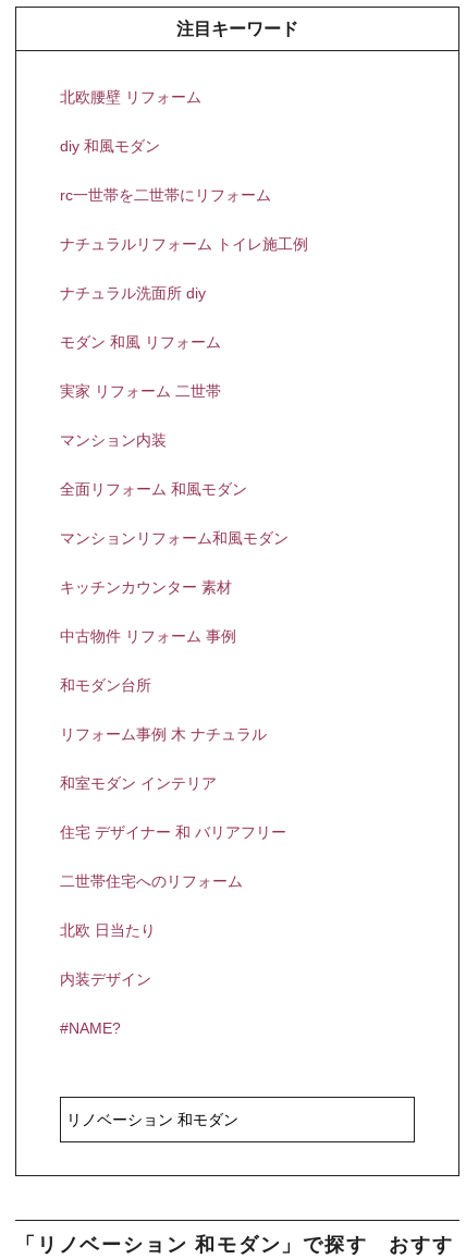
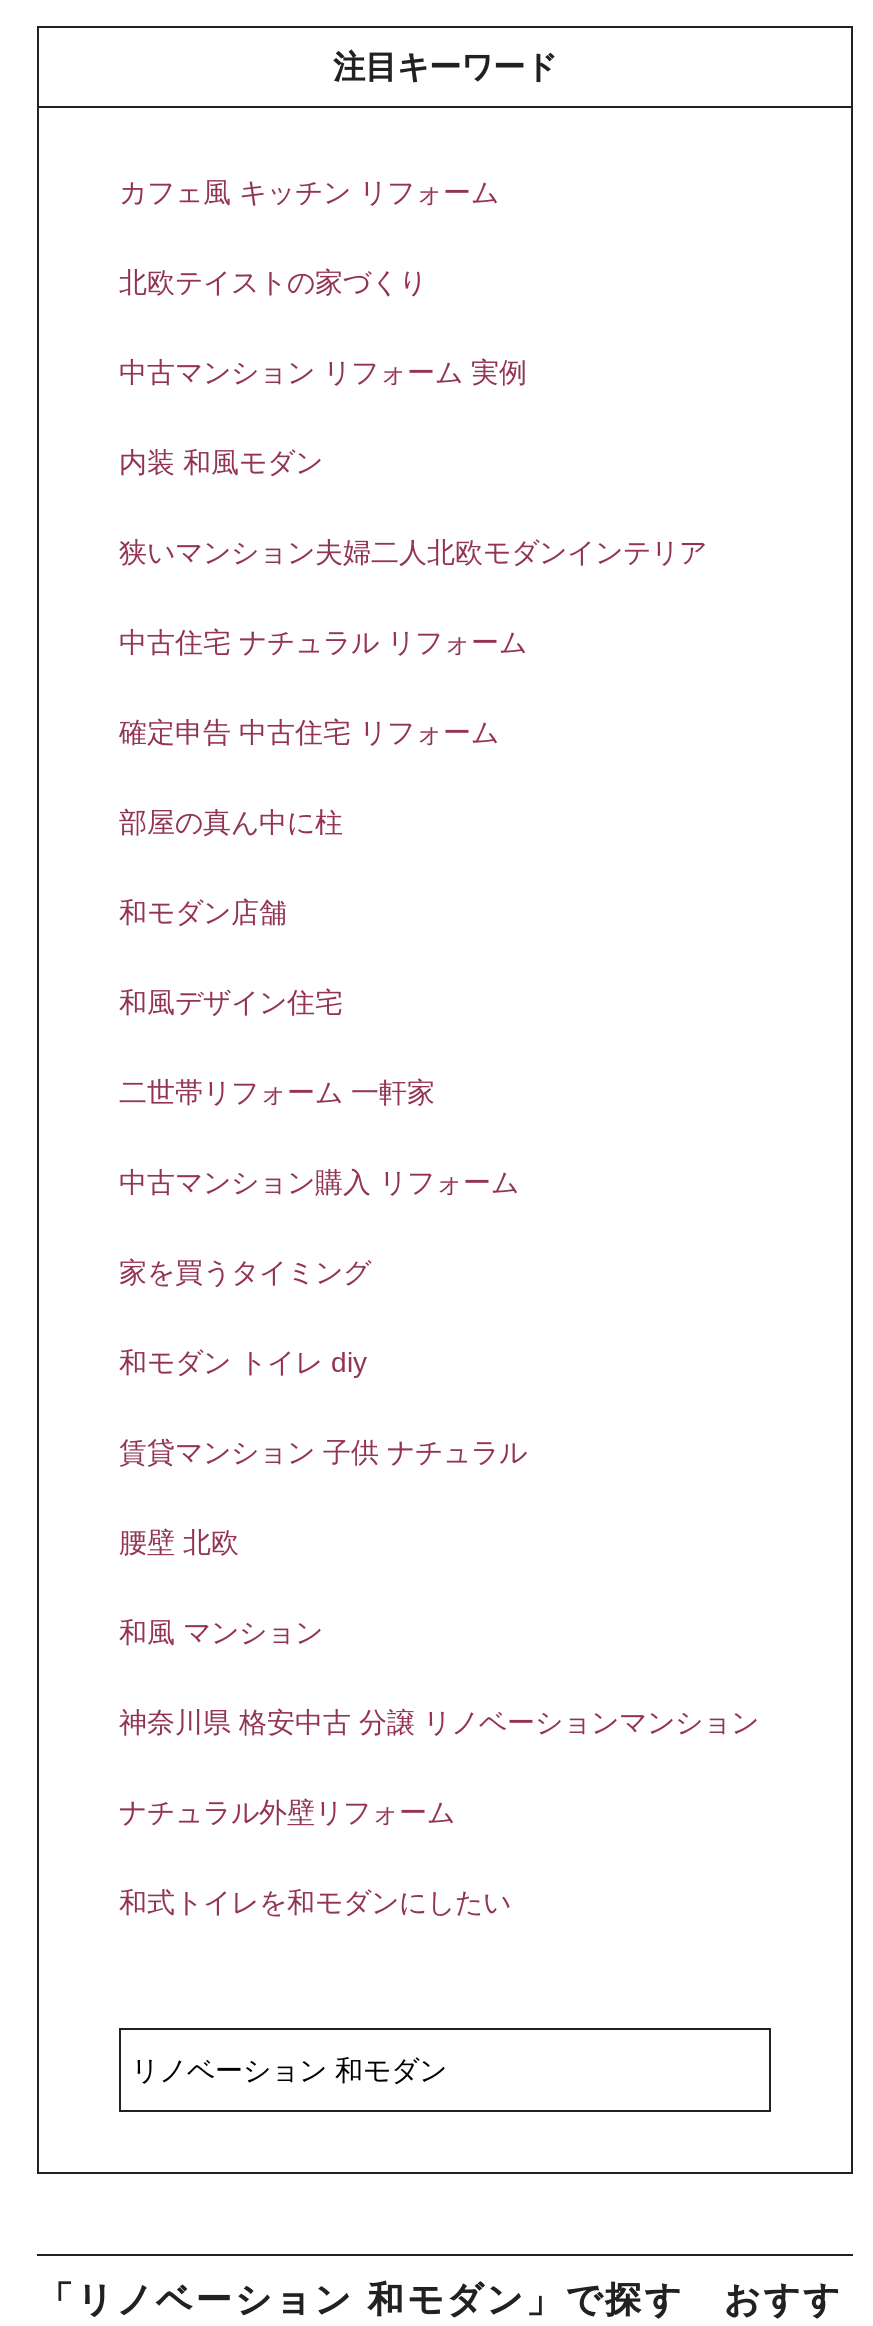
[60,88,201,106] 北欧腰壁 リフォーム -> [119,176,499,208] カフェ風 キッチン リフォーム
[60,137,160,155] diy 和風モダン -> [119,266,427,298] 北欧テイストの家づくり
[60,186,271,204] rc一世帯を二世帯にリフォーム -> [119,356,527,388] 中古マンション リフォーム 実例
[60,235,308,253] ナチュラルリフォーム トイレ施工例 -> [119,446,323,478] 内装 和風モダン
[60,284,206,302] ナチュラル洗面所 diy -> [119,536,707,568] 狭いマンション夫婦二人北欧モダンインテリア
[60,333,221,351] モダン 和風 リフォーム -> [119,626,527,658] 中古住宅 ナチュラル リフォーム
[60,382,221,400] 実家 リフォーム 二世帯 -> [119,716,499,748] 確定申告 中古住宅 リフォーム
[60,431,167,449] マンション内装 -> [119,806,343,838] 部屋の真ん中に柱
[60,480,247,498] 全面リフォーム 和風モダン -> [119,896,287,928] 和モダン店舗
[60,529,289,547] マンションリフォーム和風モダン -> [119,986,343,1018] 和風デザイン住宅
[60,578,232,596] キッチンカウンター 素材 -> [119,1076,435,1108] 二世帯リフォーム 一軒家
[60,627,236,645] 中古物件 リフォーム 事例 -> [119,1166,519,1198] 中古マンション購入 リフォーム
[60,676,151,694] 和モダン台所 -> [119,1256,371,1288] 家を買うタイミング
[60,725,267,743] リフォーム事例 木 ナチュラル -> [119,1346,367,1378] 和モダン トイレ diy
[60,774,217,792] 和室モダン インテリア -> [119,1436,527,1468] 賃貸マンション 子供 ナチュラル
[60,823,286,841] 住宅 デザイナー 和 バリアフリー -> [119,1526,239,1558] 腰壁 北欧
[60,872,243,890] 二世帯住宅へのリフォーム -> [119,1616,323,1648] 和風 マンション
[60,921,156,939] 北欧 日当たり -> [119,1706,759,1738] 神奈川県 格安中古 分譲 リノベーションマンション
[60,970,151,988] 内装デザイン -> [119,1796,455,1828] ナチュラル外壁リフォーム
[60,1019,121,1037] #NAME? -> [119,1886,511,1918] 和式トイレを和モダンにしたい

